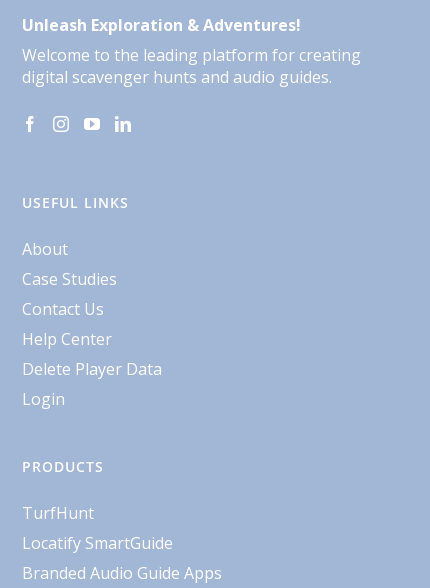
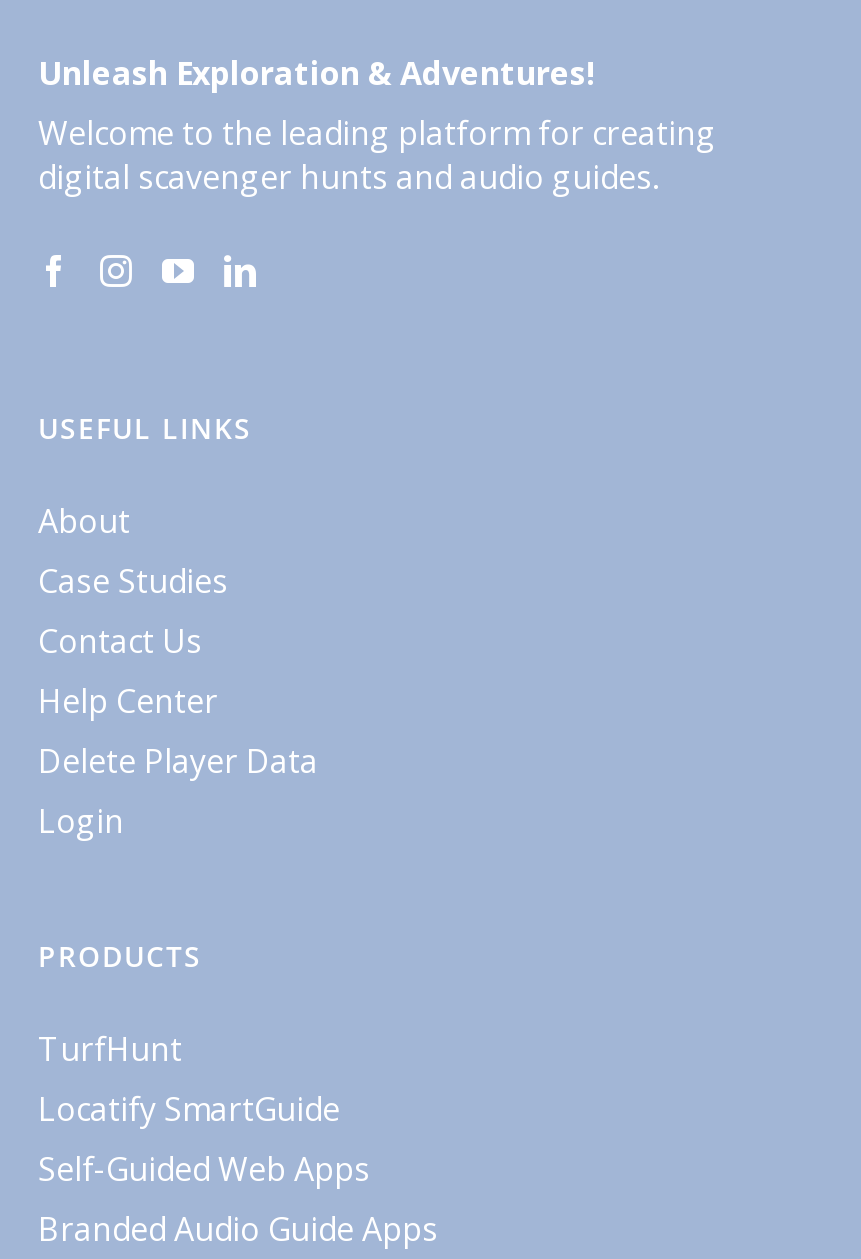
none -> [38,1147,370,1191] Self-Guided Web Apps

